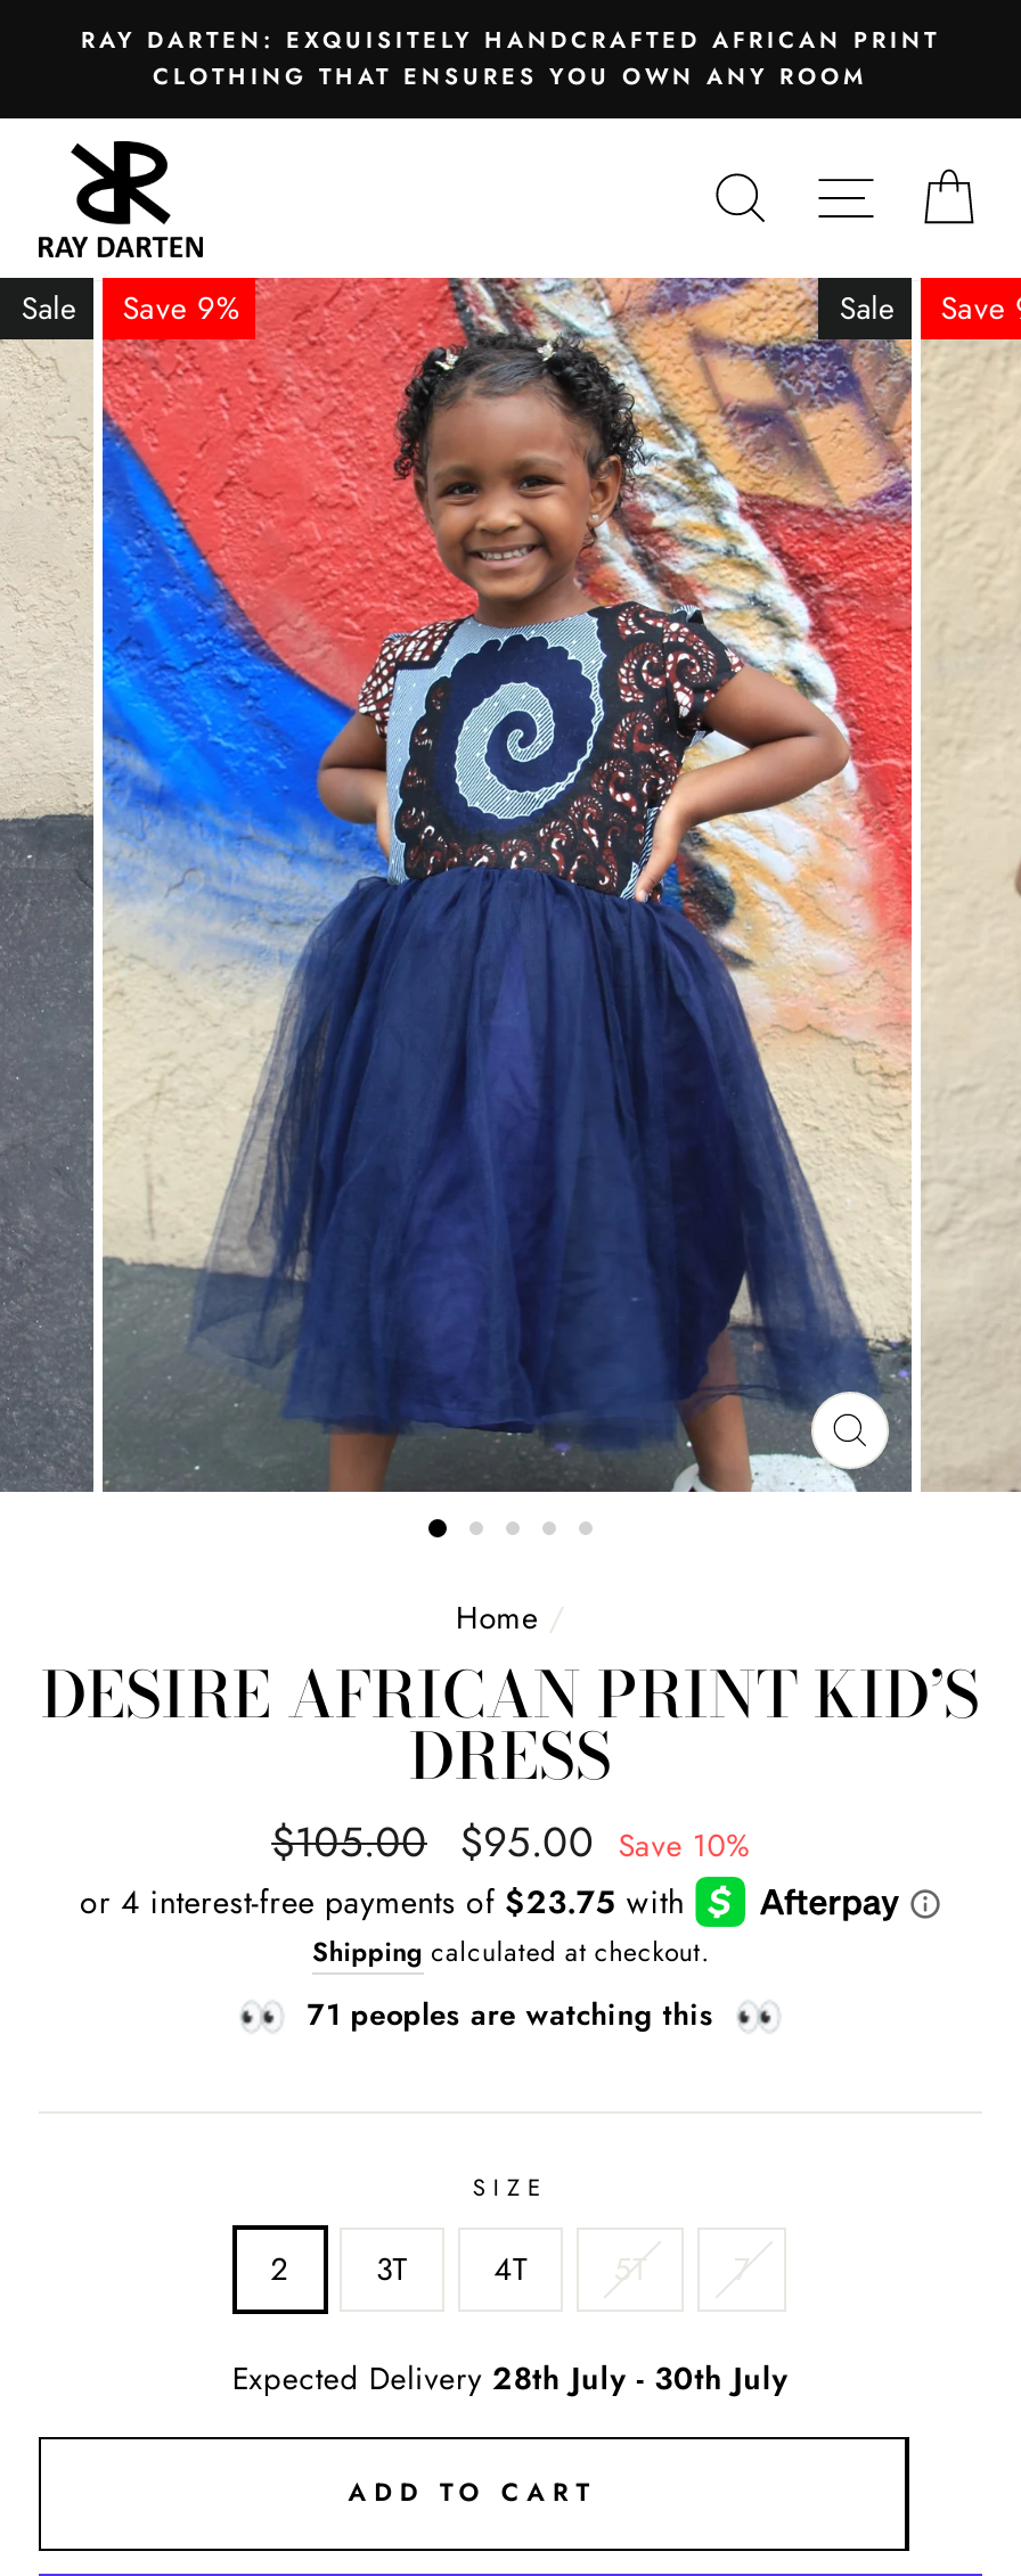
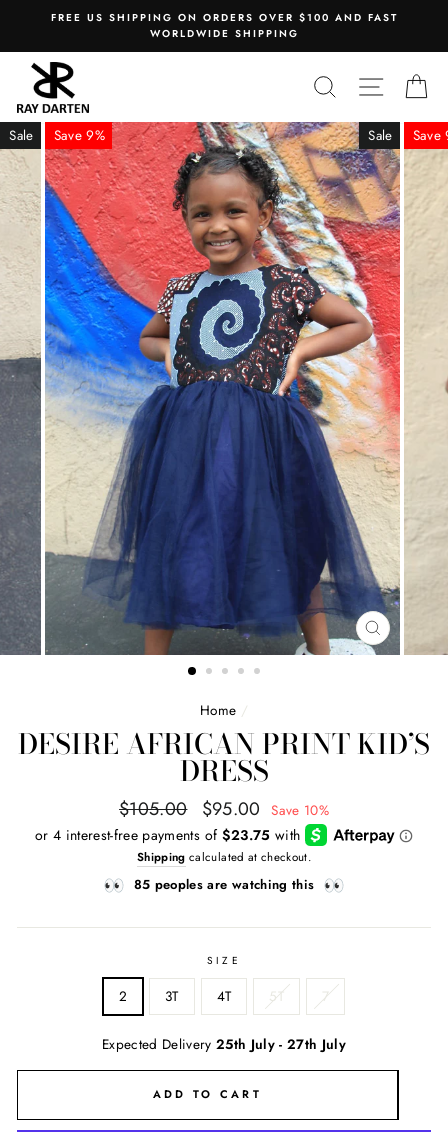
[81,23,940,93] RAY DARTEN: EXQUISITELY HANDCRAFTED AFRICAN PRINT | CLOTHING THAT ENSURES YOU OWN ANY ROOM -> [50,10,397,41] FREE US SHIPPING ON ORDERS OVER $100 AND FAST | WORLDWIDE SHIPPING
[307,1993,714,2036] 71 peoples are watching this -> [134,875,314,894] 85 peoples are watching this
[232,2355,789,2400] Expected Delivery 28th July - 30th July -> [102,1034,346,1054] Expected Delivery 25th July - 27th July

